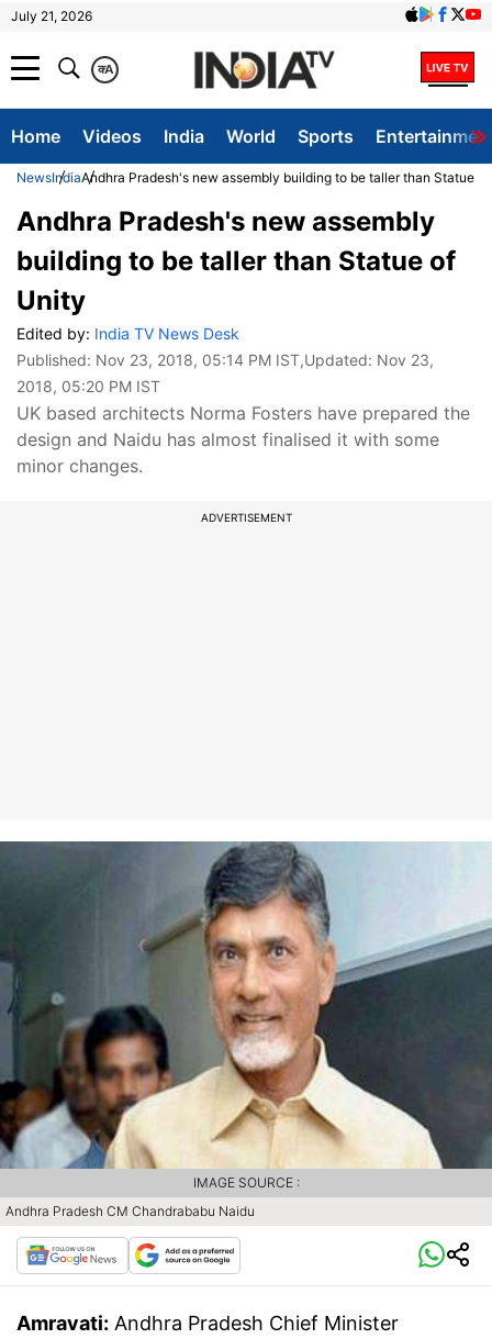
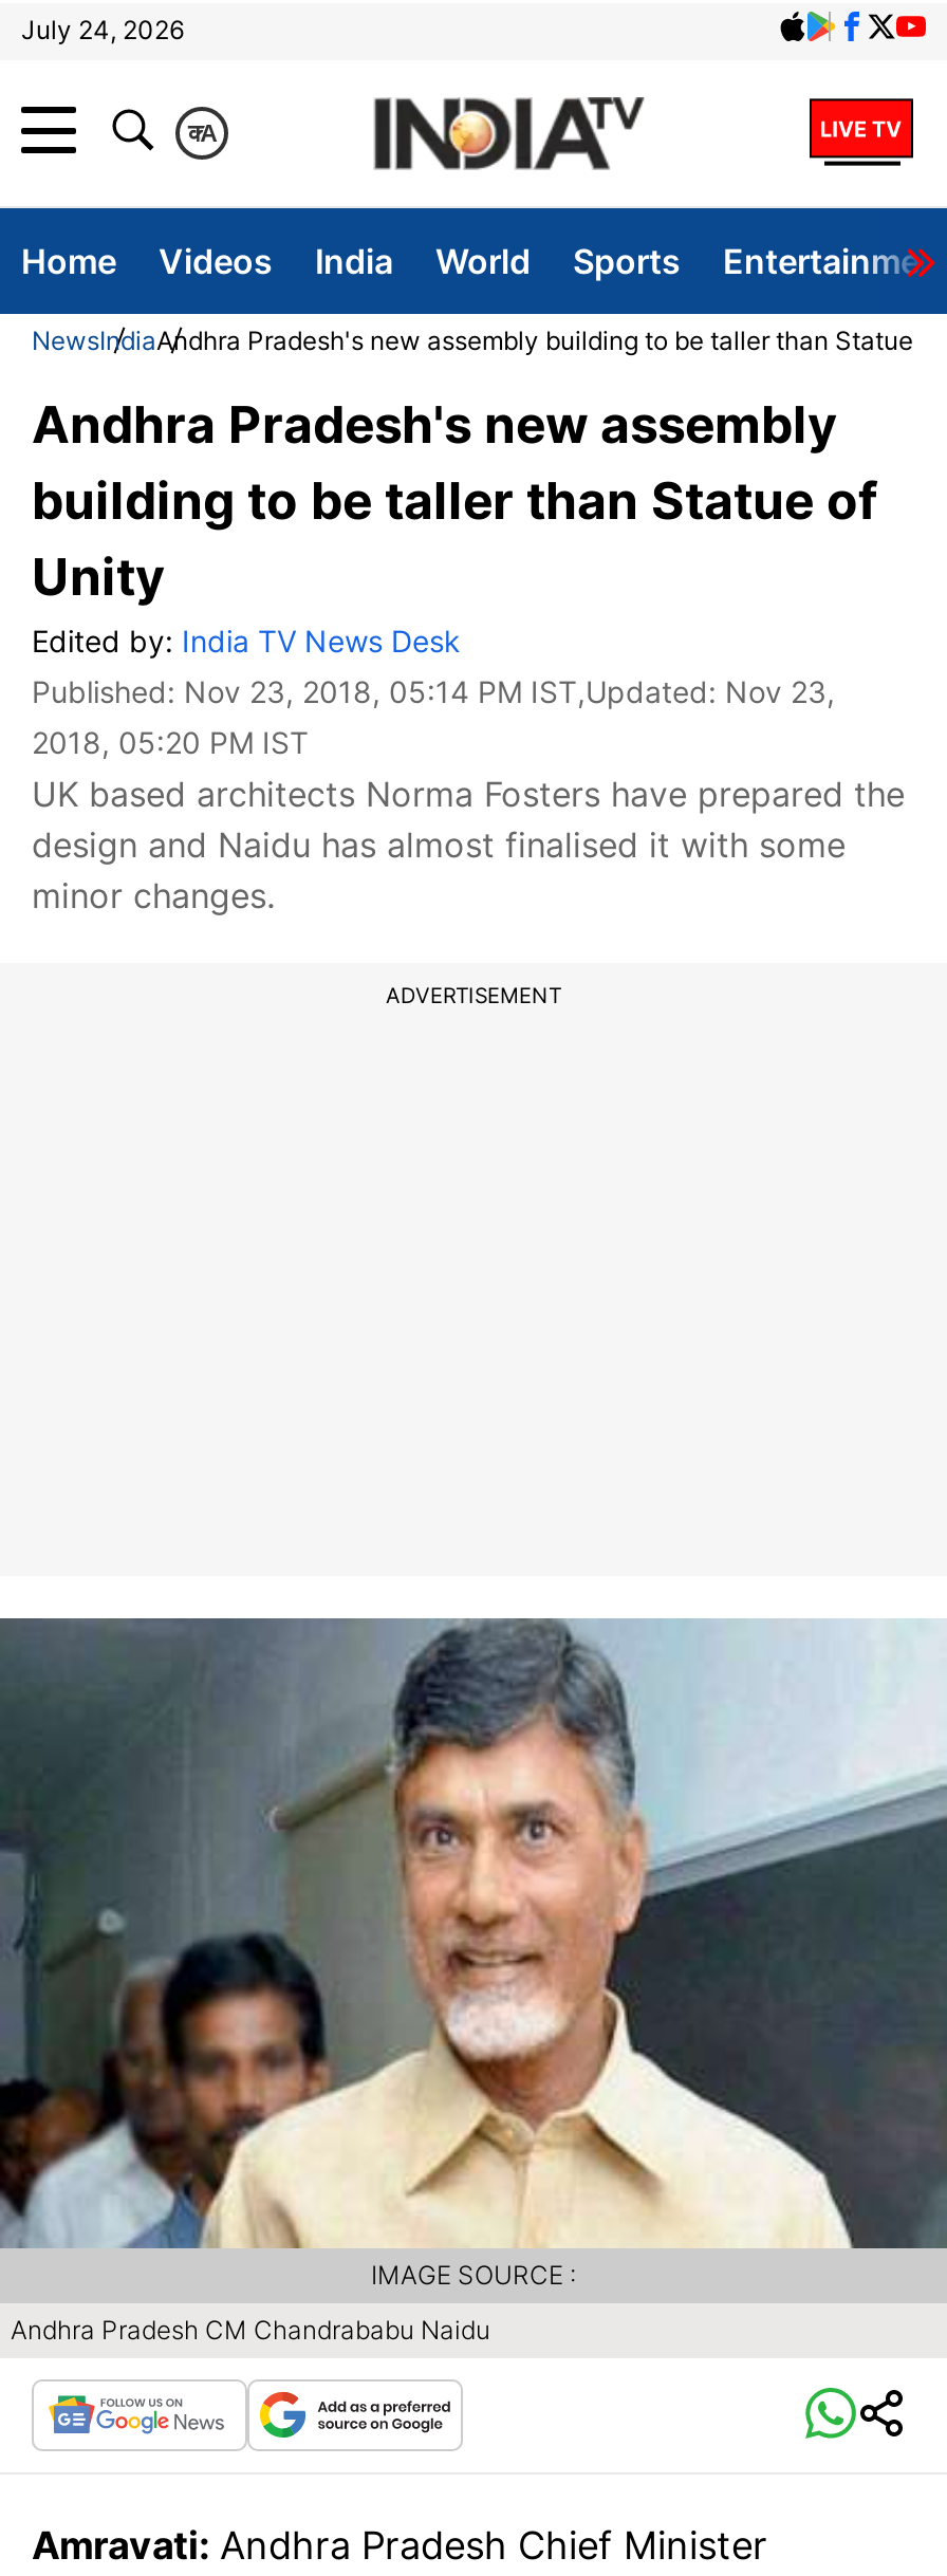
[11,8,92,24] July 21, 2026 -> [21,14,184,45] July 24, 2026

